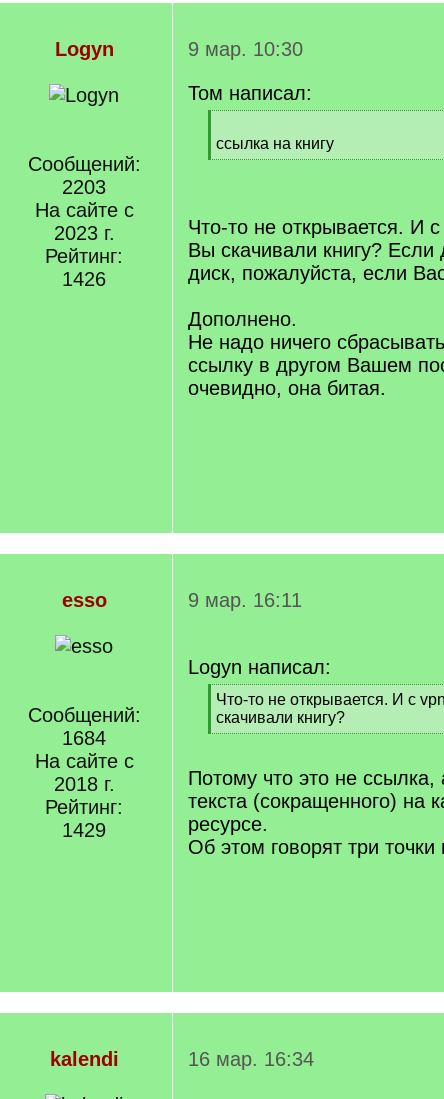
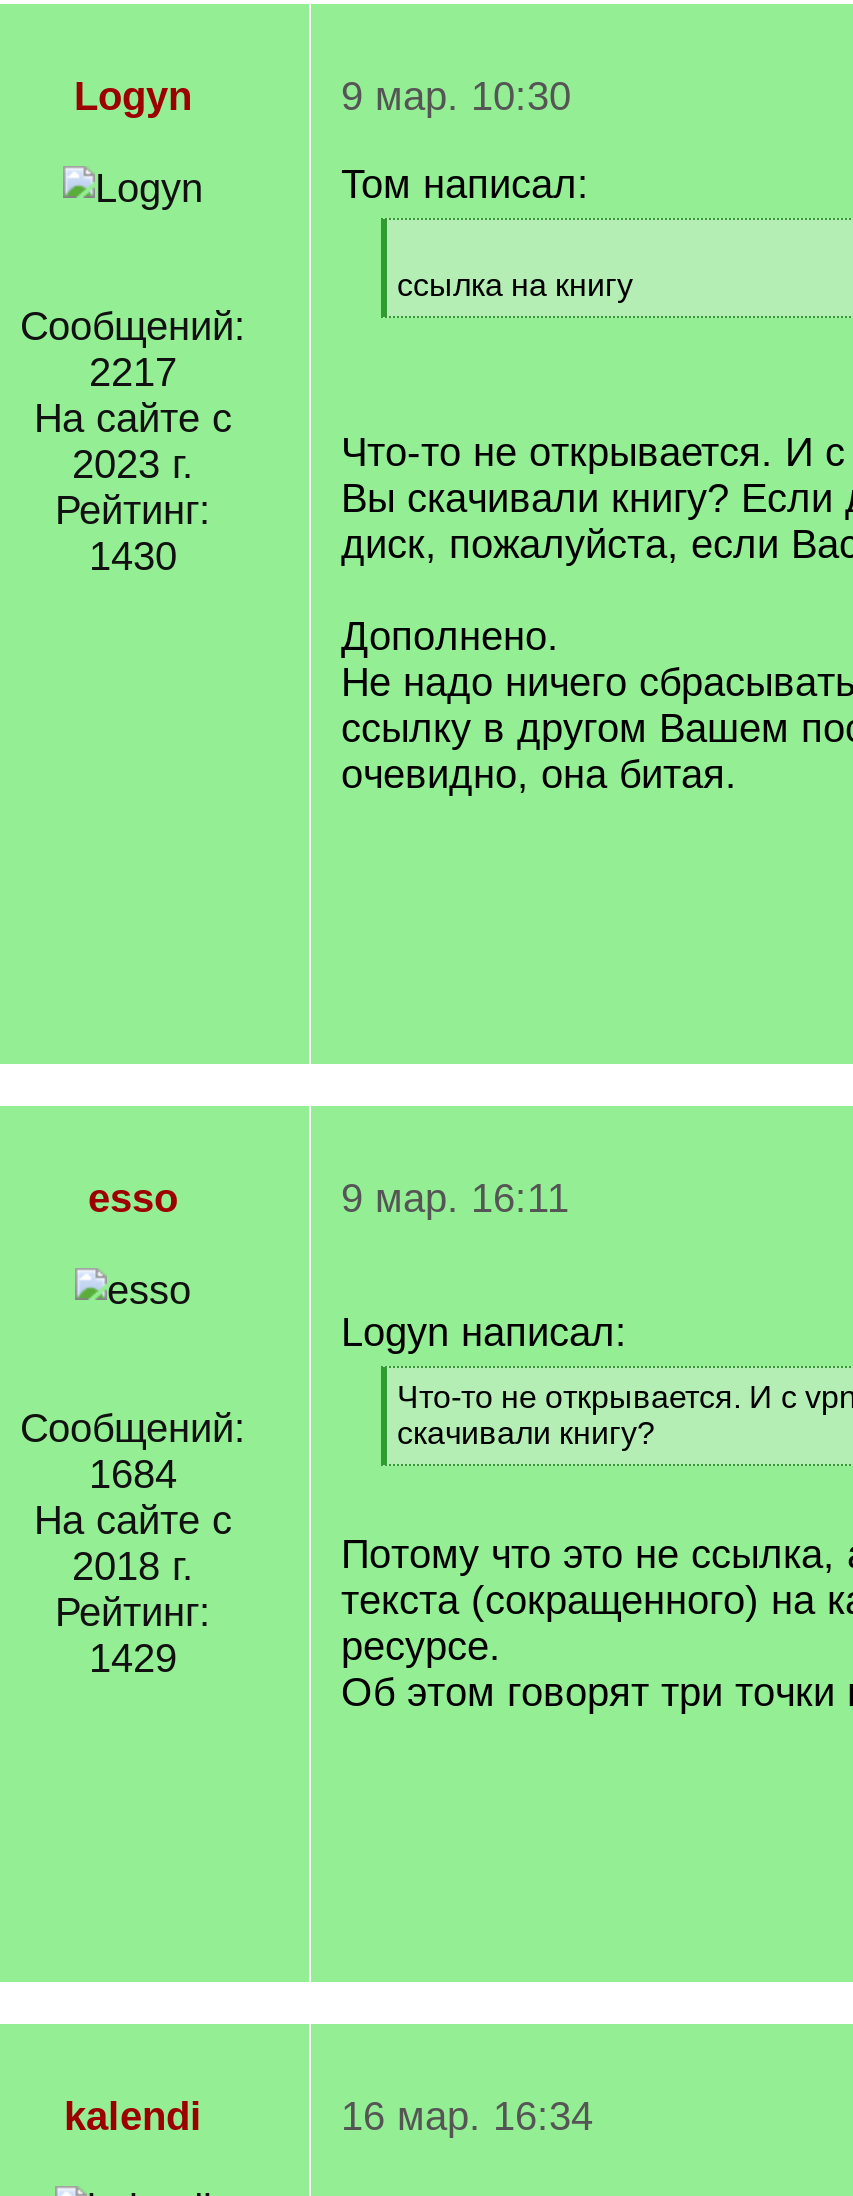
[62,176,106,198] 2203 -> [89,350,177,394] 2217
[62,268,106,290] 1426 -> [89,534,177,578] 1430

